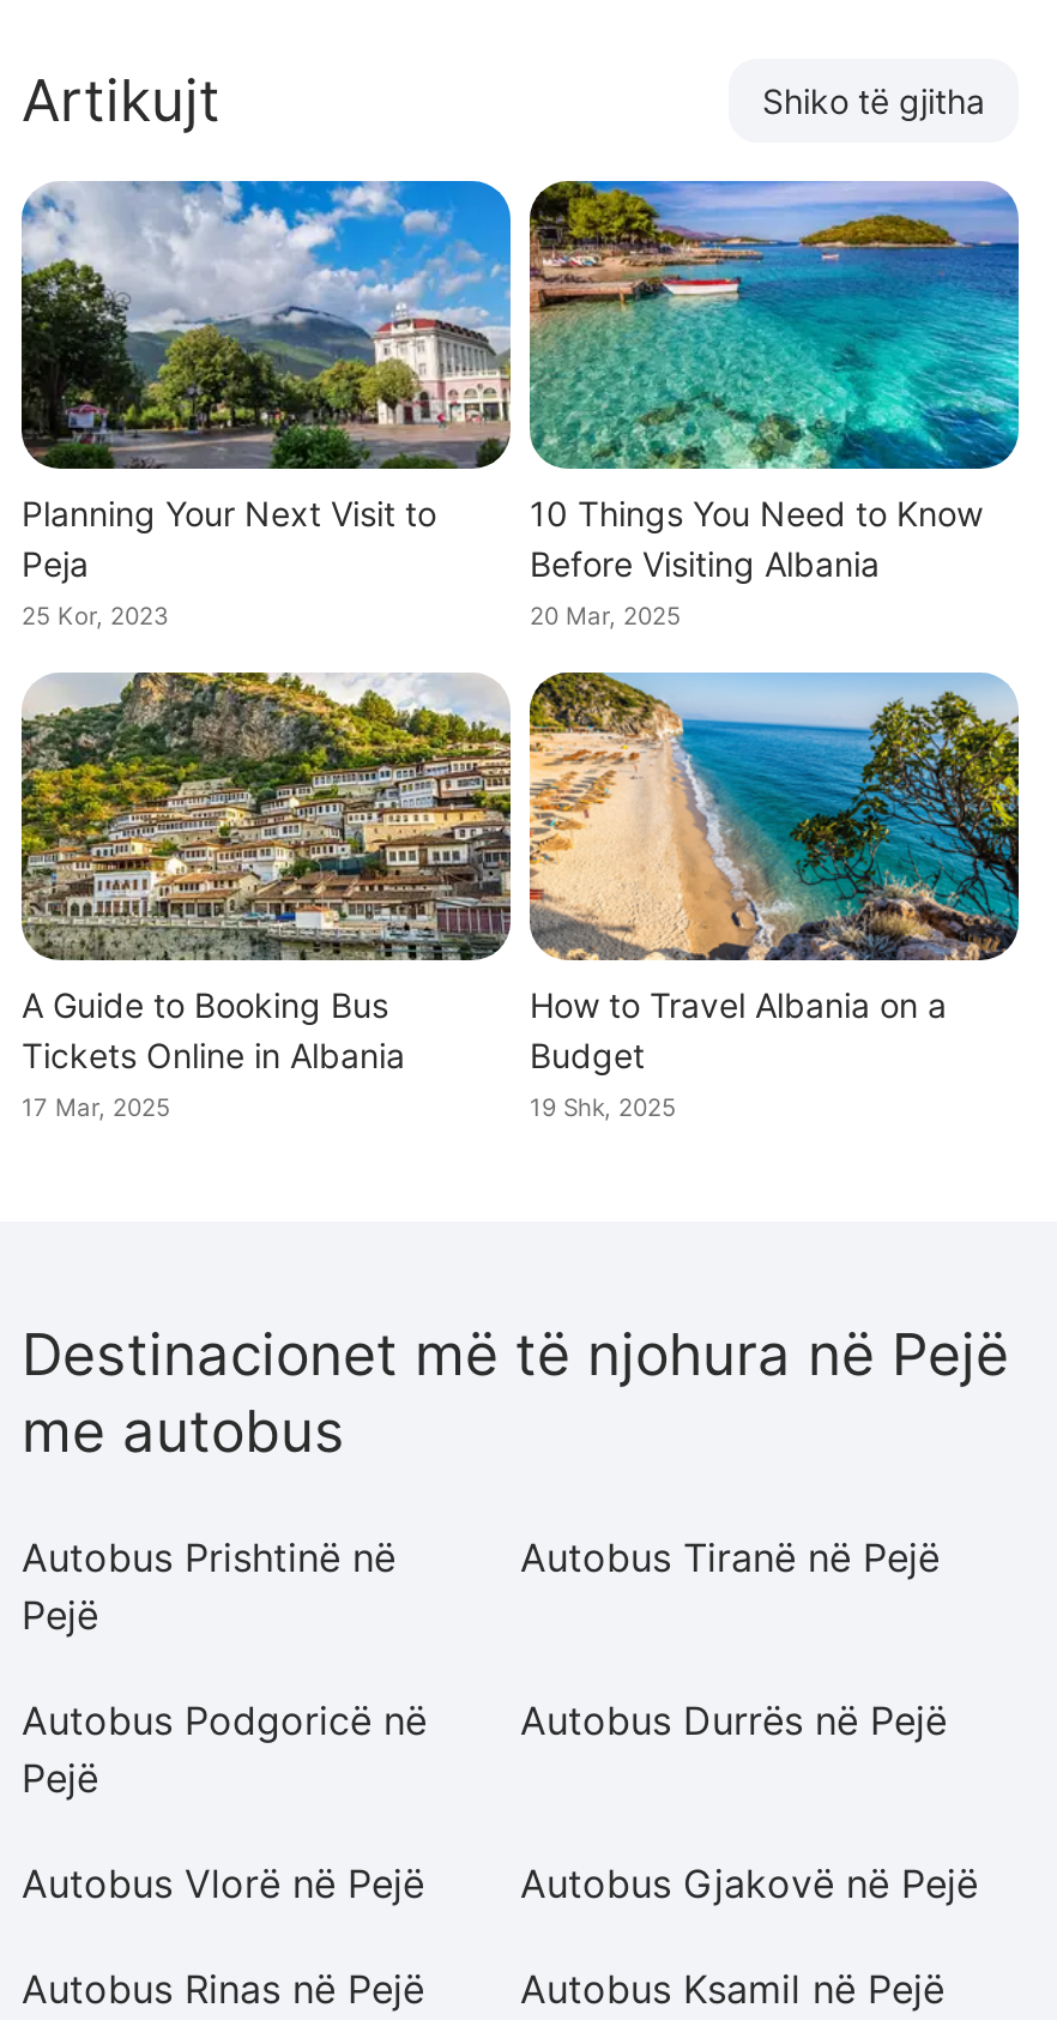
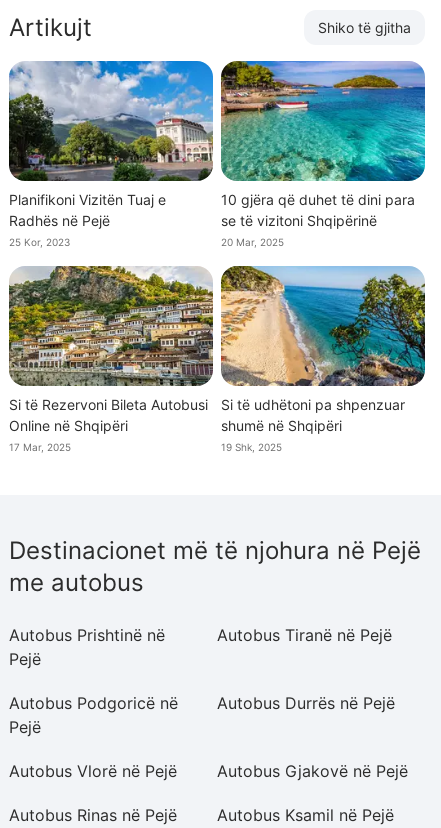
[22,493,436,584] Planning Your Next Visit to | Peja -> [9,191,166,229] Planifikoni Vizitën Tuaj e | Radhës në Pejë
[530,493,983,584] 10 Things You Need to Know | Before Visiting Albania -> [221,191,415,229] 10 gjëra që duhet të dini para | se të vizitoni Shqipërinë
[22,985,405,1076] A Guide to Booking Bus | Tickets Online in Albania -> [9,396,208,434] Si të Rezervoni Bileta Autobusi | Online në Shqipëri
[530,985,947,1076] How to Travel Albania on a | Budget -> [221,396,405,434] Si të udhëtoni pa shpenzuar | shumë në Shqipëri

